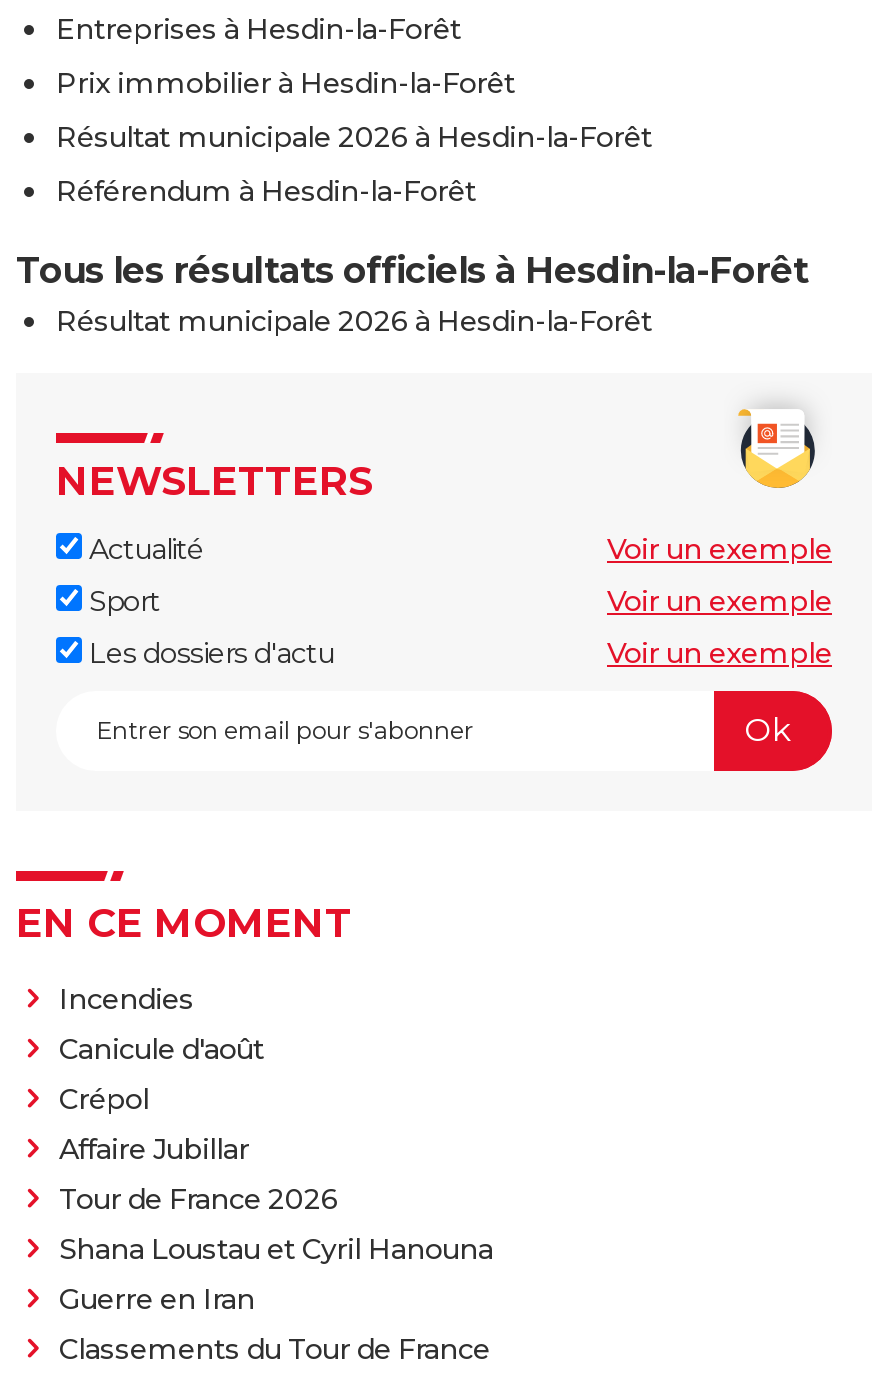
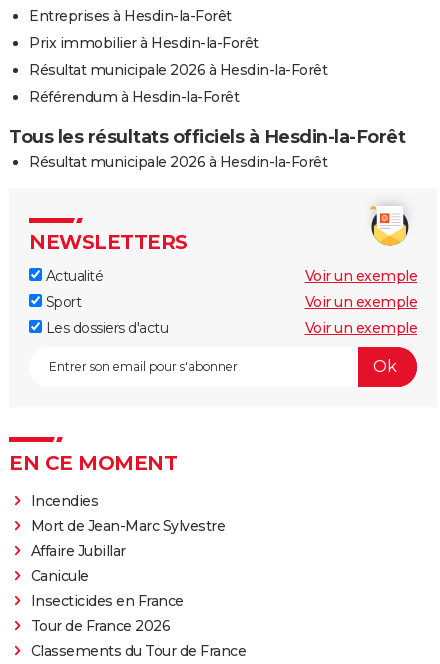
[59,1030,264,1116] Canicule d'août | Crépol -> [30,516,225,534] Mort de Jean-Marc Sylvestre
none -> [30,566,183,609] Canicule | Insecticides en France
moved [59,1180,338,1216] -> [30,616,170,634]: Tour de France 2026
[59,1230,493,1316] Shana Loustau et Cyril Hanouna | Guerre en Iran -> none

